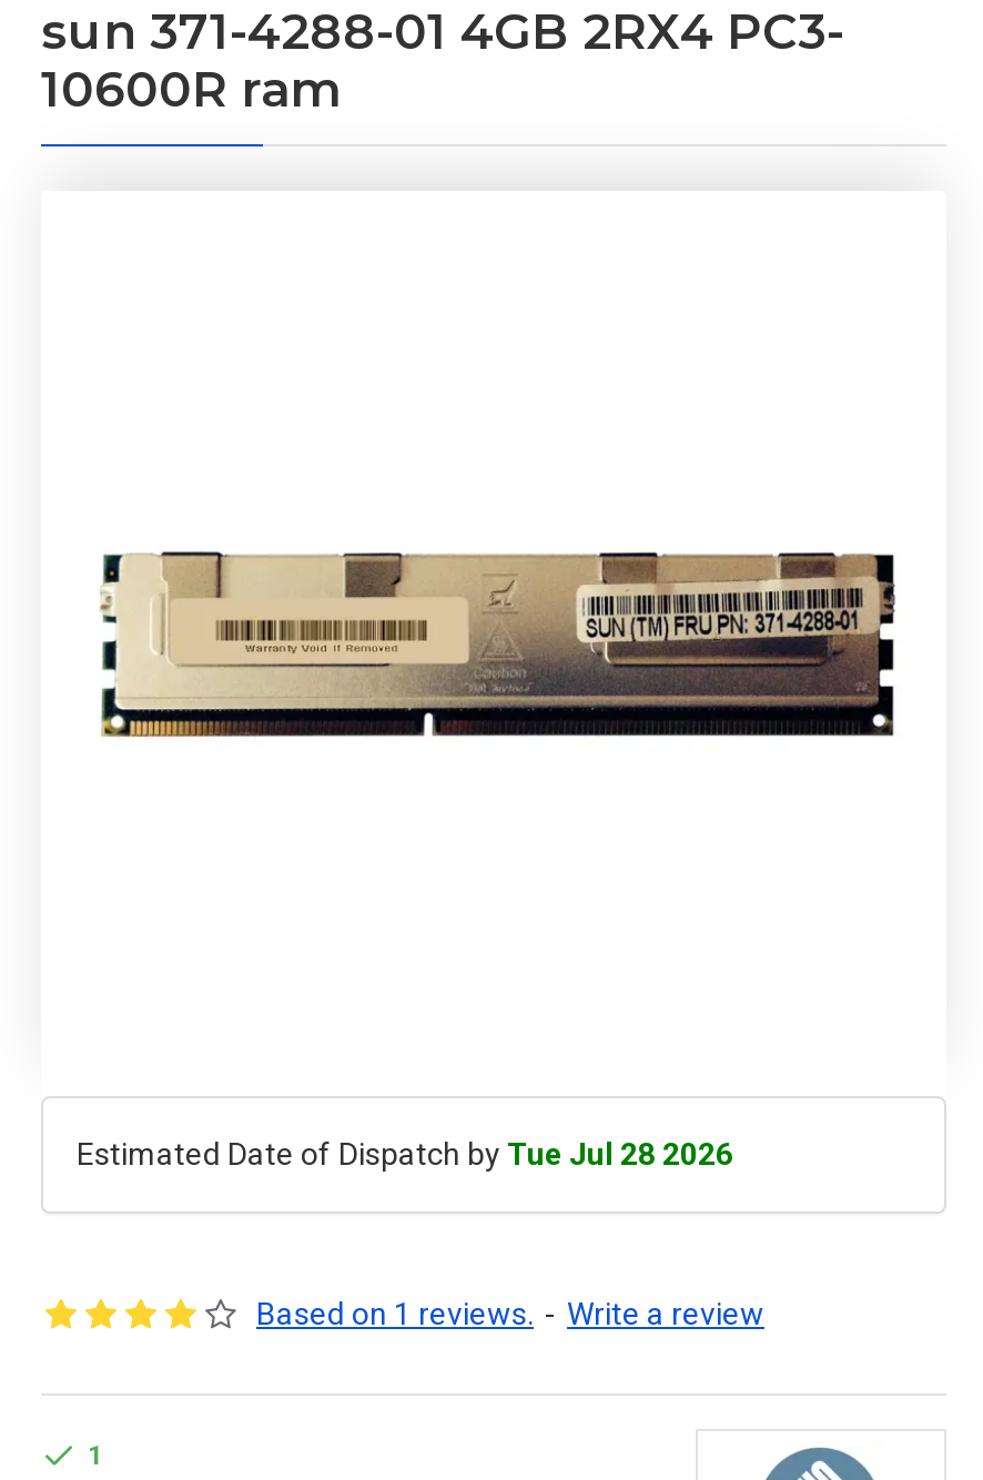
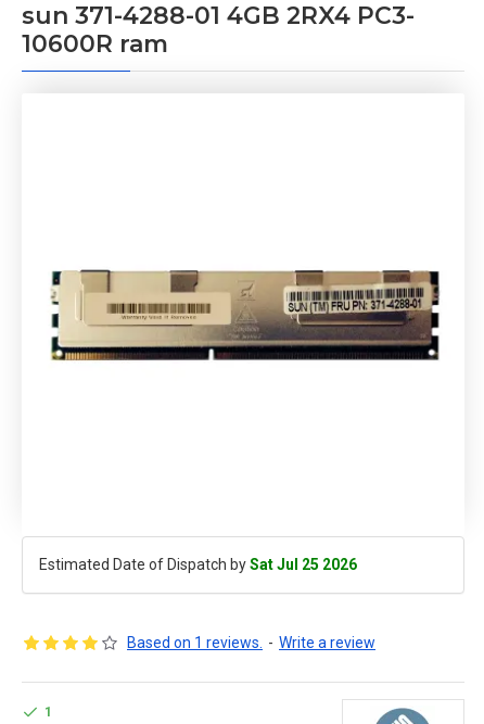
[77,1136,733,1172] Estimated Date of Dispatch by Tue Jul 28 2026 -> [39,556,357,573] Estimated Date of Dispatch by Sat Jul 25 2026

